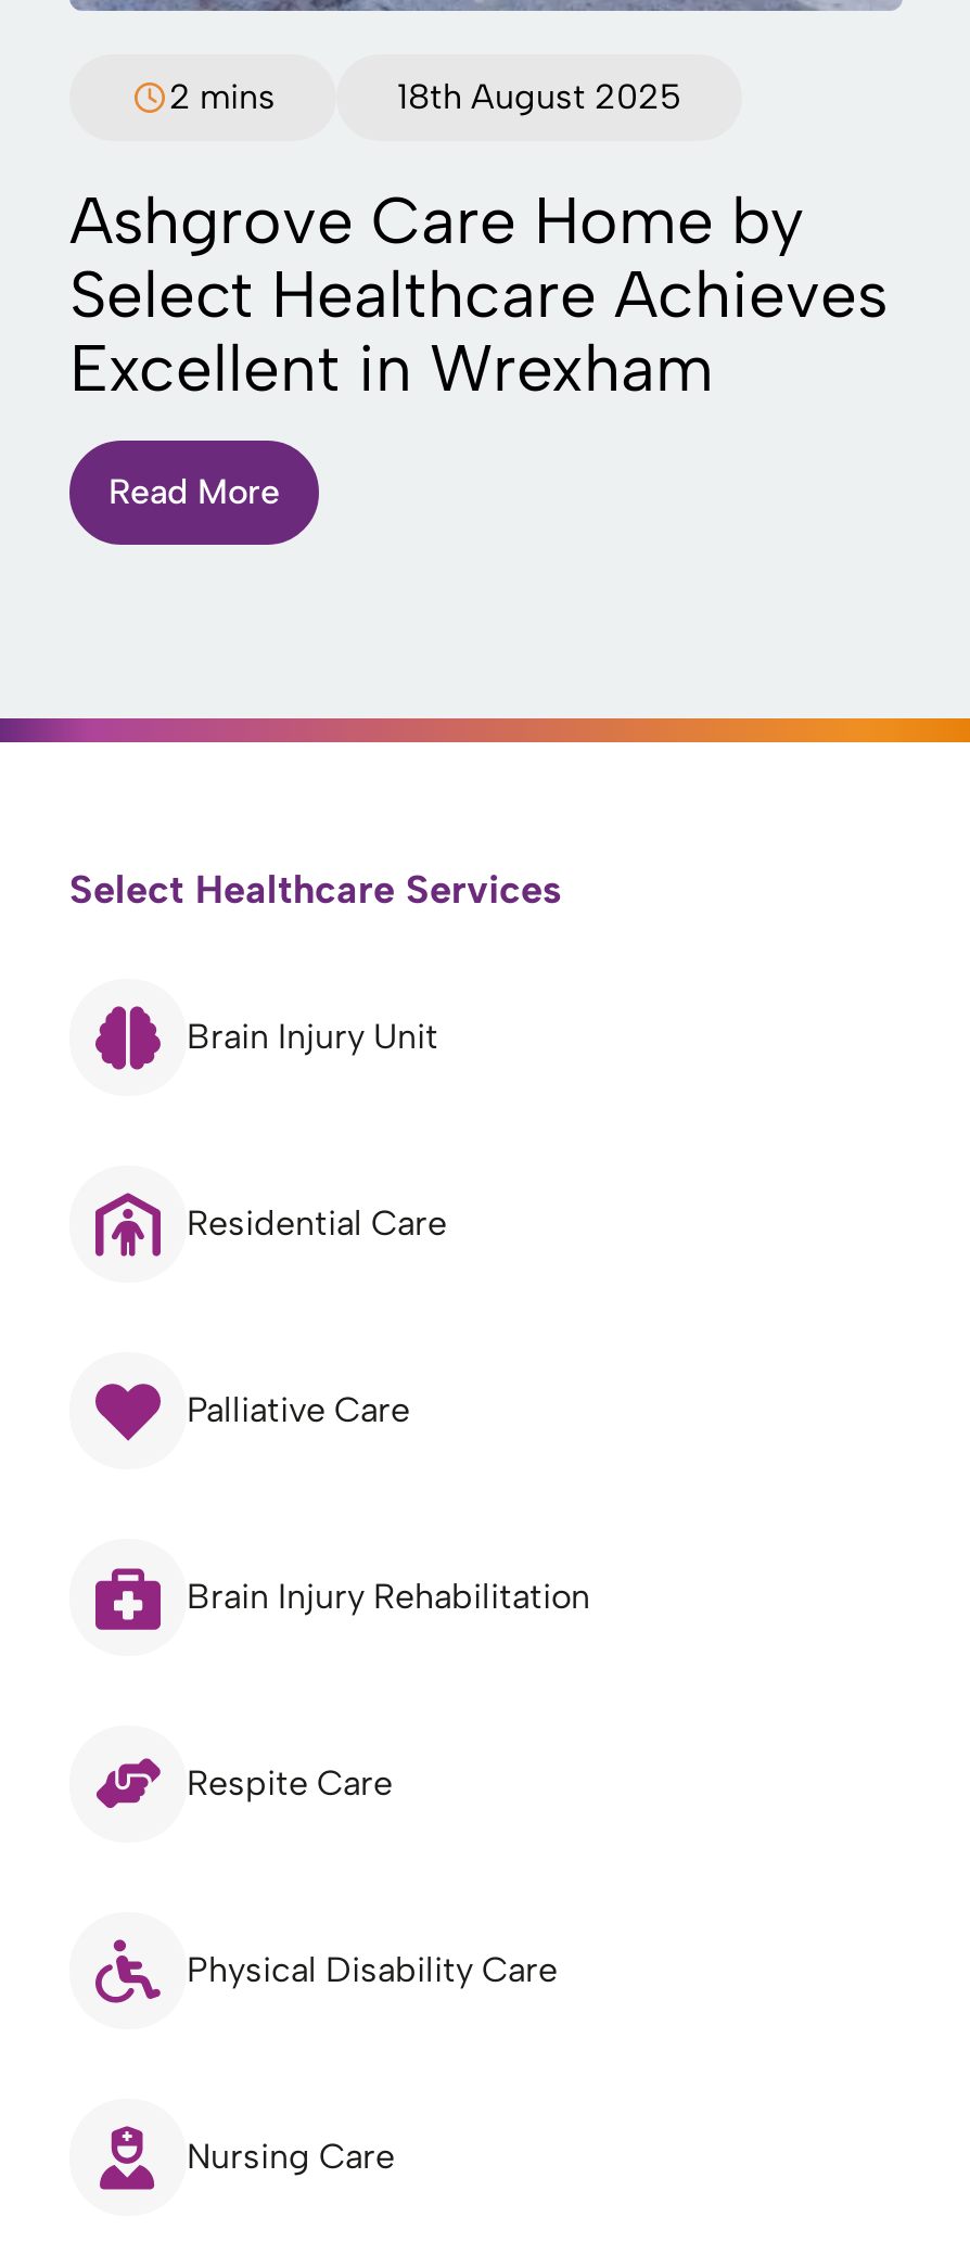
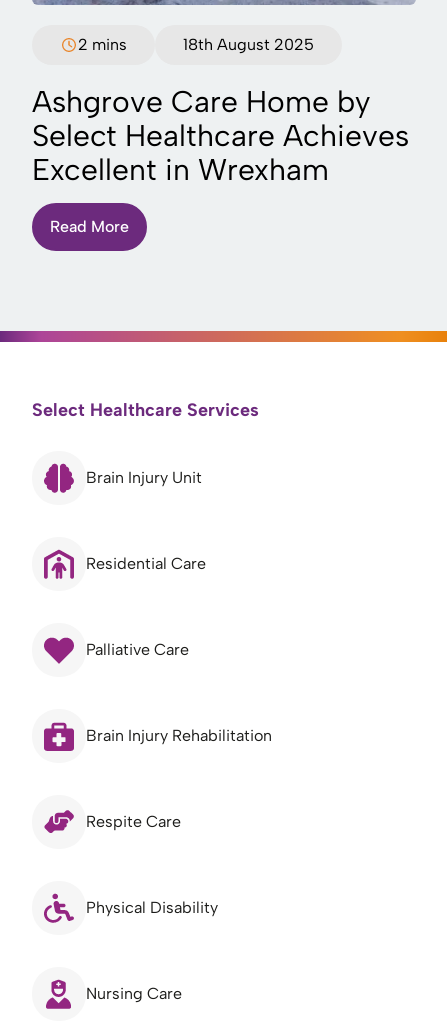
[187,1949,558,1990] Physical Disability Care -> [86,898,218,917] Physical Disability

